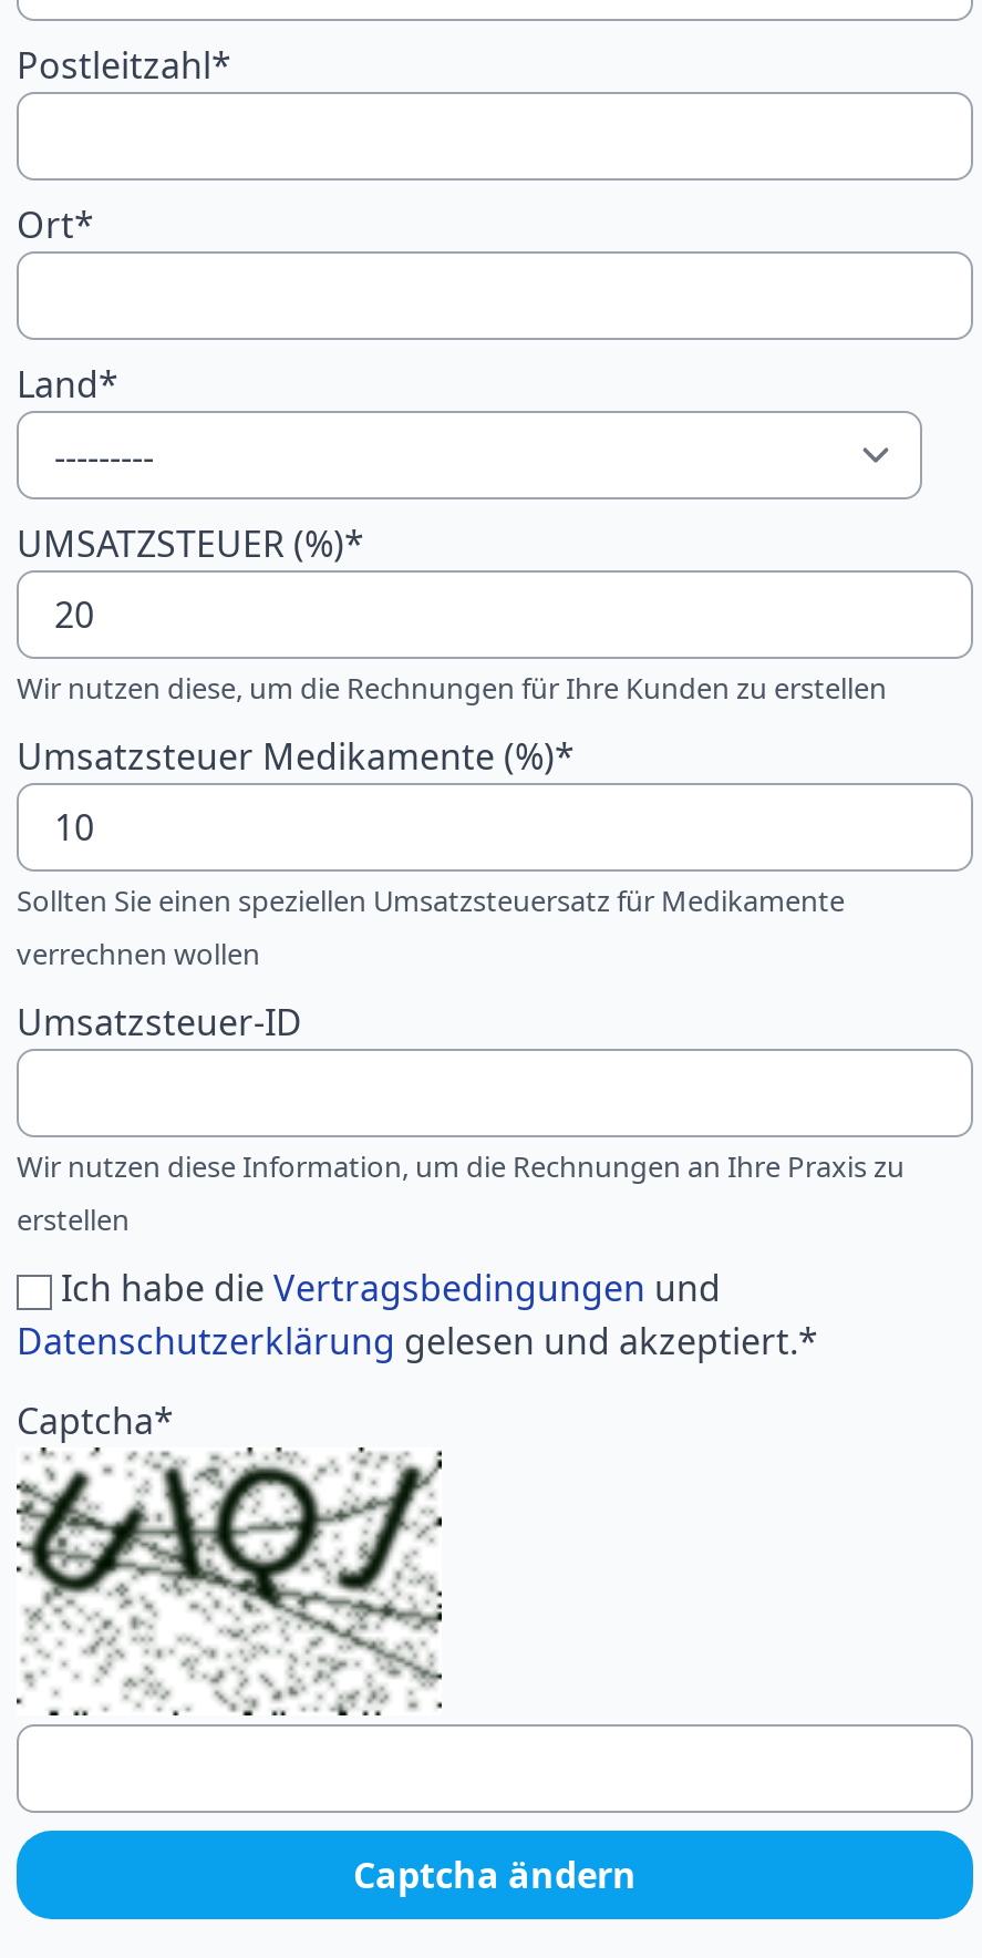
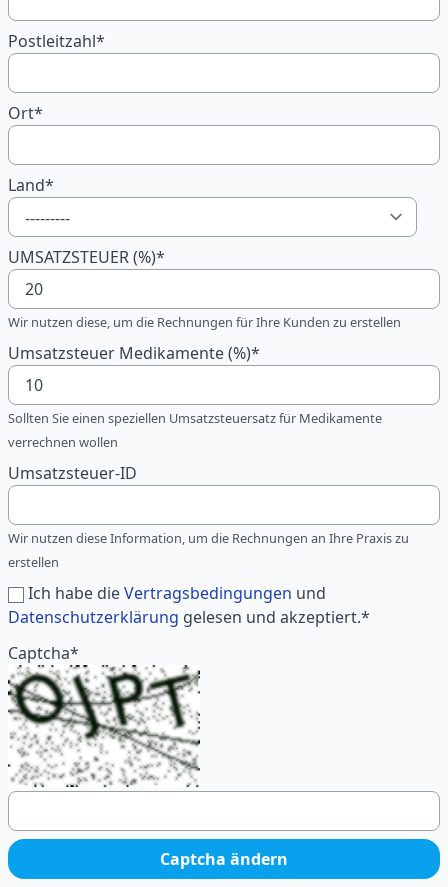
[14,1445,444,1718] [image] -> [7,664,201,788] [image]

